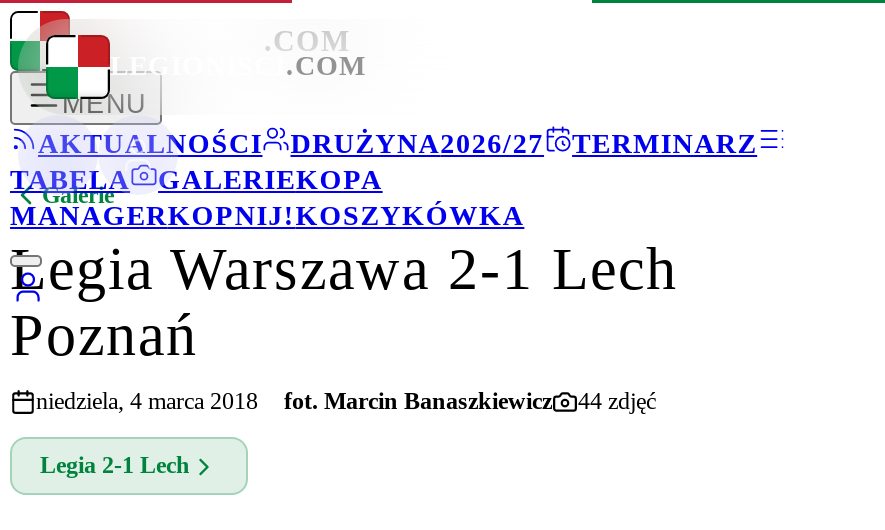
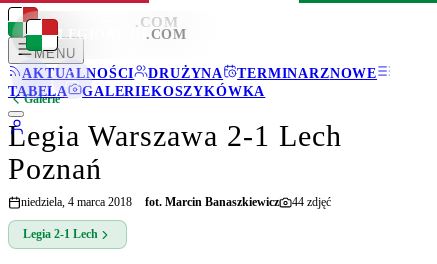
[290,129,757,159] DRUŻYNA2026/27 | TERMINARZ -> [148,66,377,81] DRUŻYNA | TERMINARZNOWE
[10,165,524,231] GALERIEKOPA | MANAGERKOPNIJ!KOSZYKÓWKA -> [82,84,265,99] GALERIEKOSZYKÓWKA

